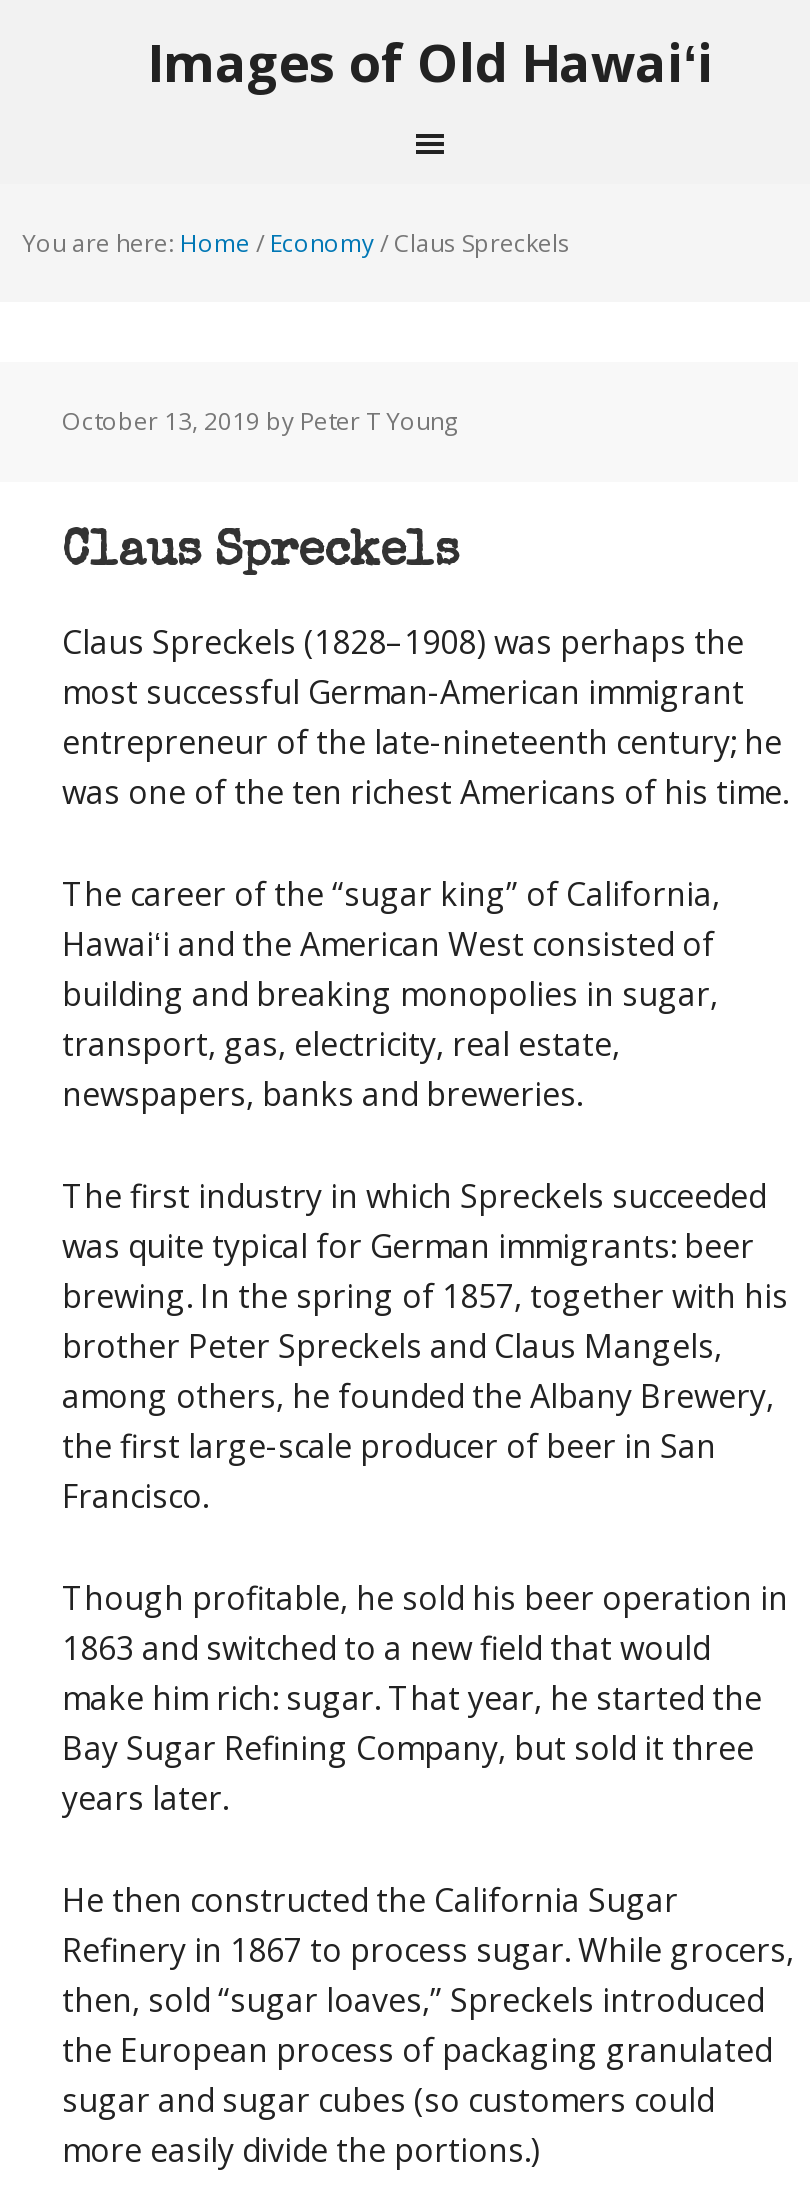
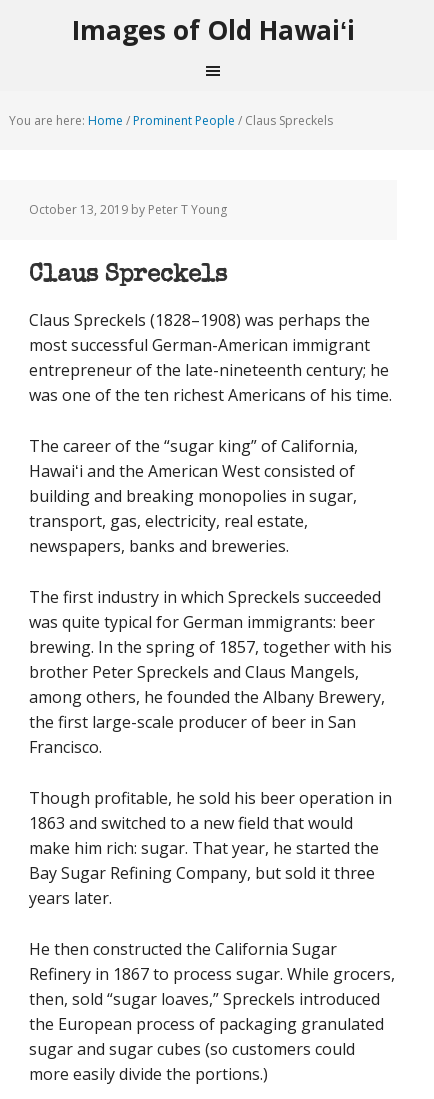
[22,226,570,260] You are here: Home / Economy / Claus Spreckels -> [9,112,333,129] You are here: Home / Prominent People / Claus Spreckels

